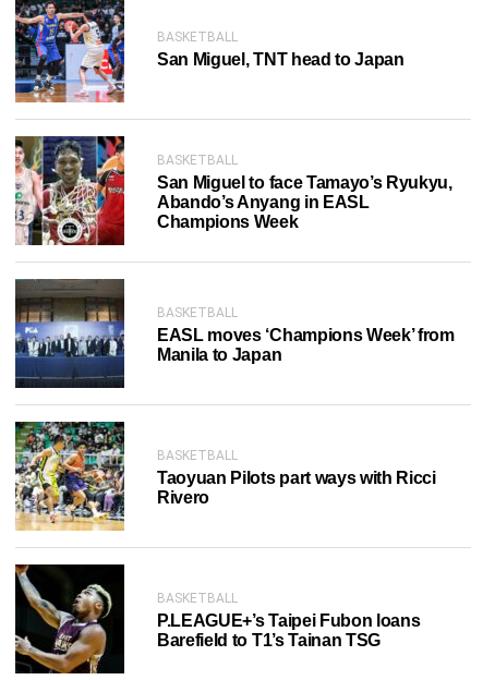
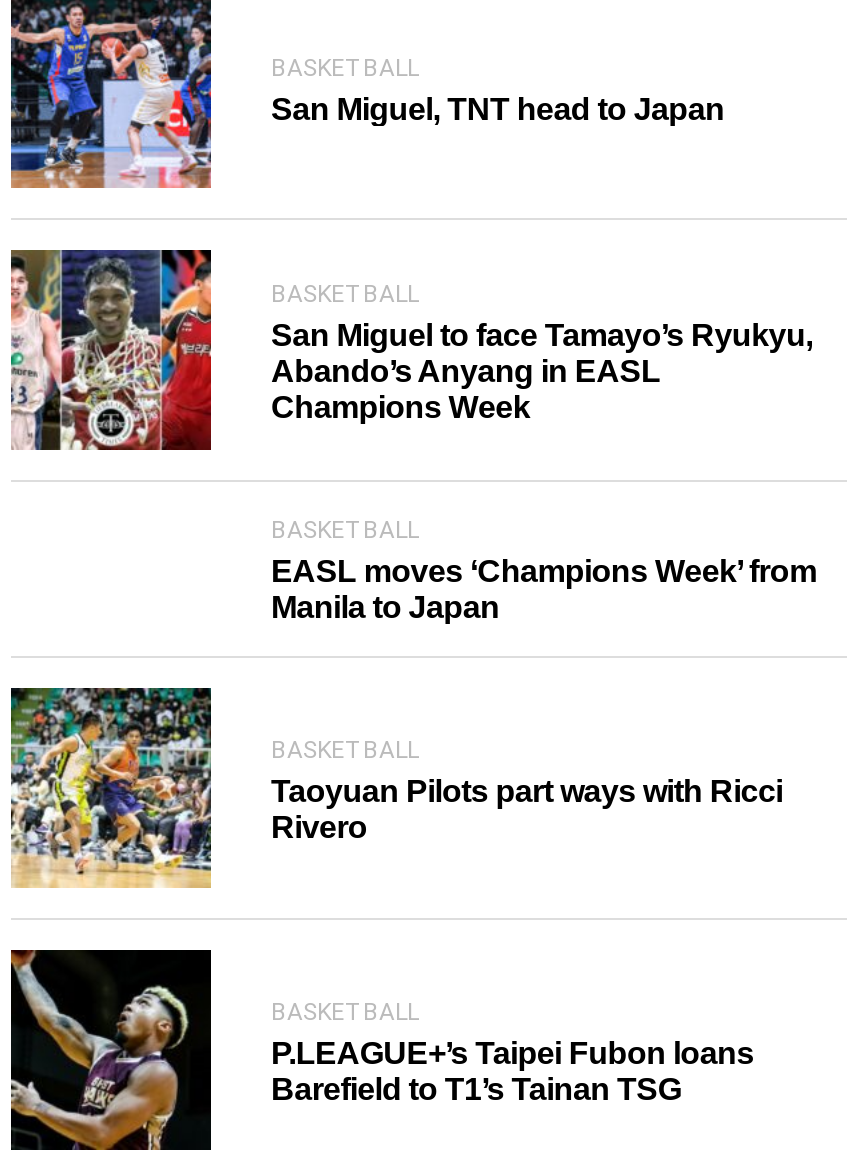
[14,278,125,389] [image] -> none

